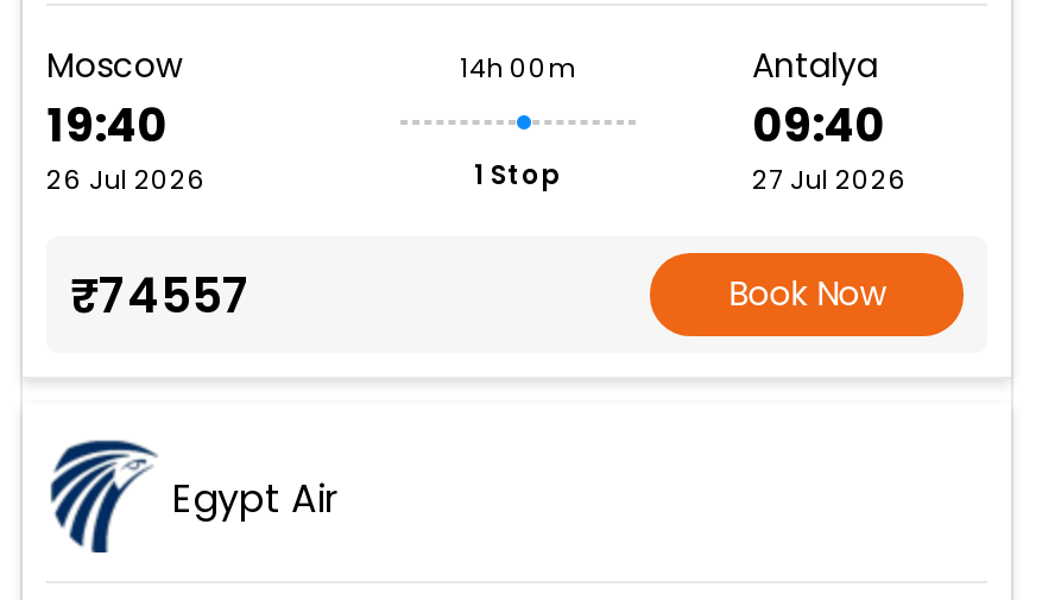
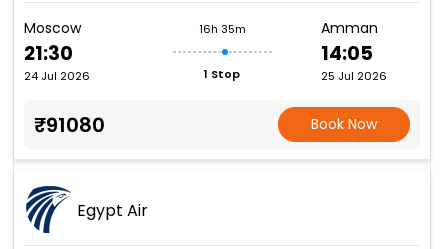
[460,48,574,86] 14h 00m -> [198,20,245,36] 16h 35m
[752,42,907,198] Antalya | 09:40 | 27 Jul 2026 -> [321,18,387,84] Amman | 14:05 | 25 Jul 2026
[46,94,206,198] 19:40 | 26 Jul 2026 -> [24,40,90,84] 21:30 | 24 Jul 2026
[70,261,251,328] ₹74557 -> [34,110,105,138] ₹91080

